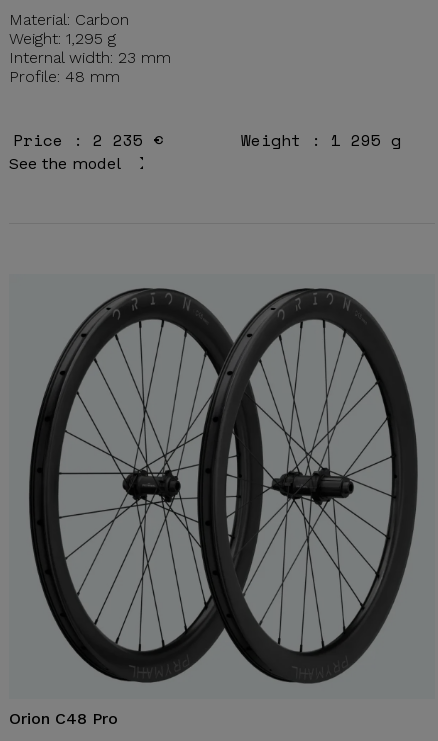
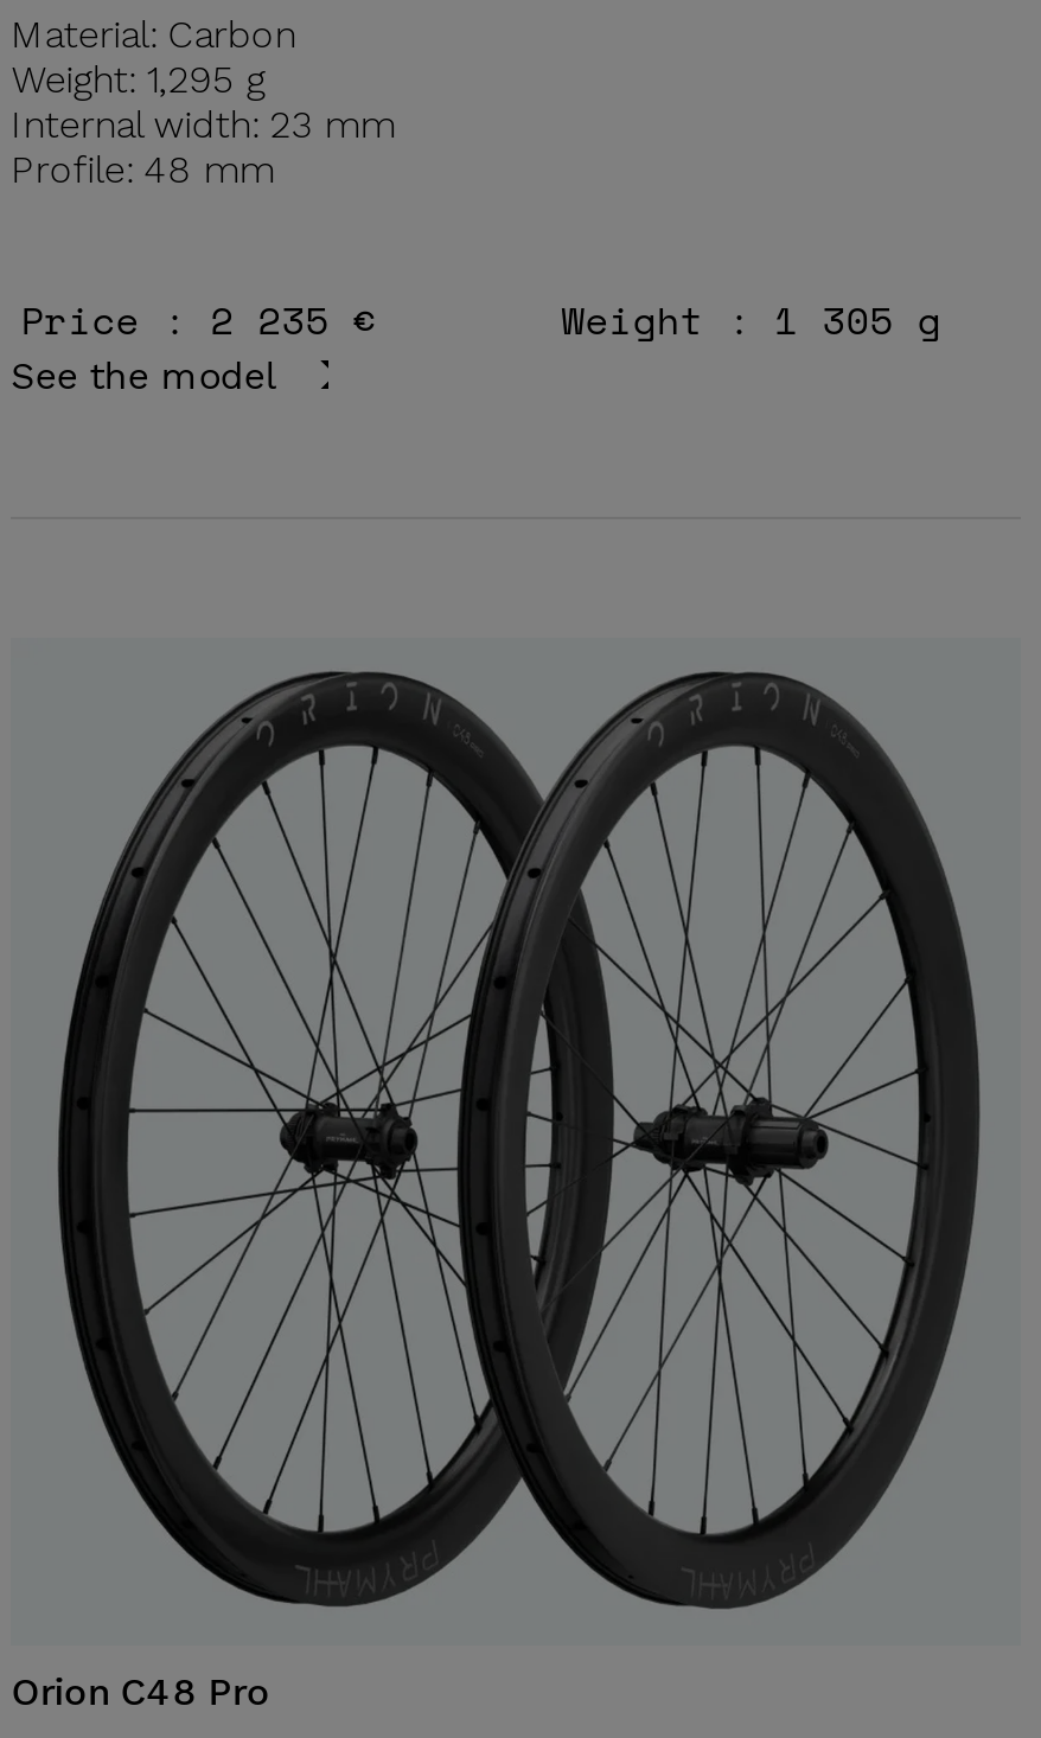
[241,128,401,152] Weight : 1 295 g -> [561,291,941,348] Weight : 1 305 g

